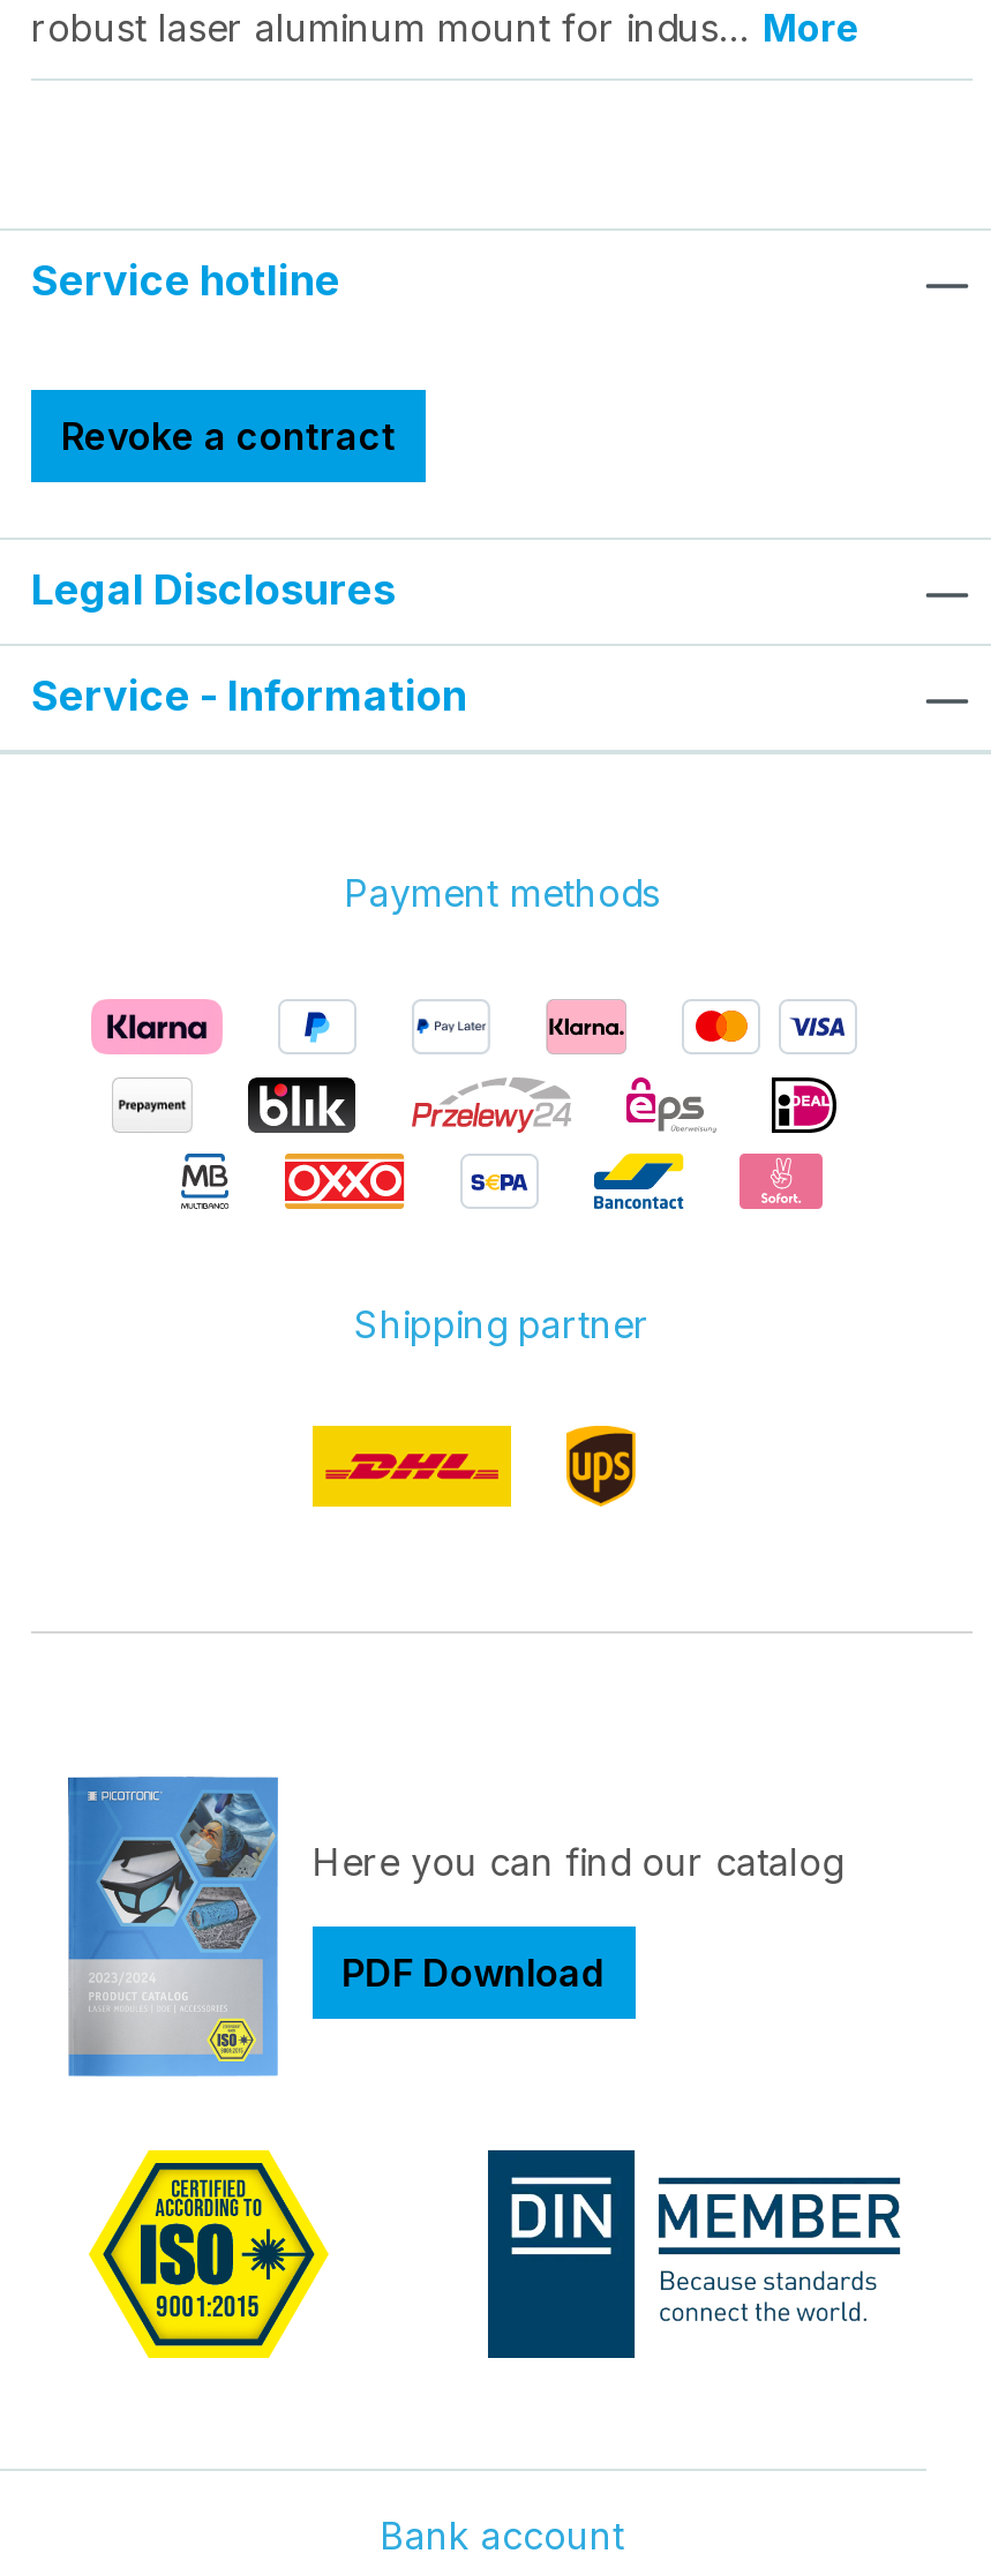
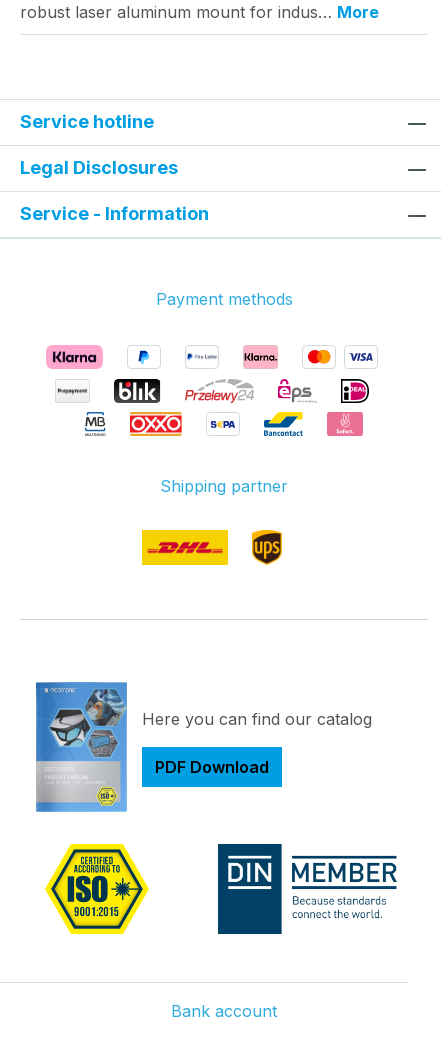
[61,414,396,460] Revoke a contract -> none

